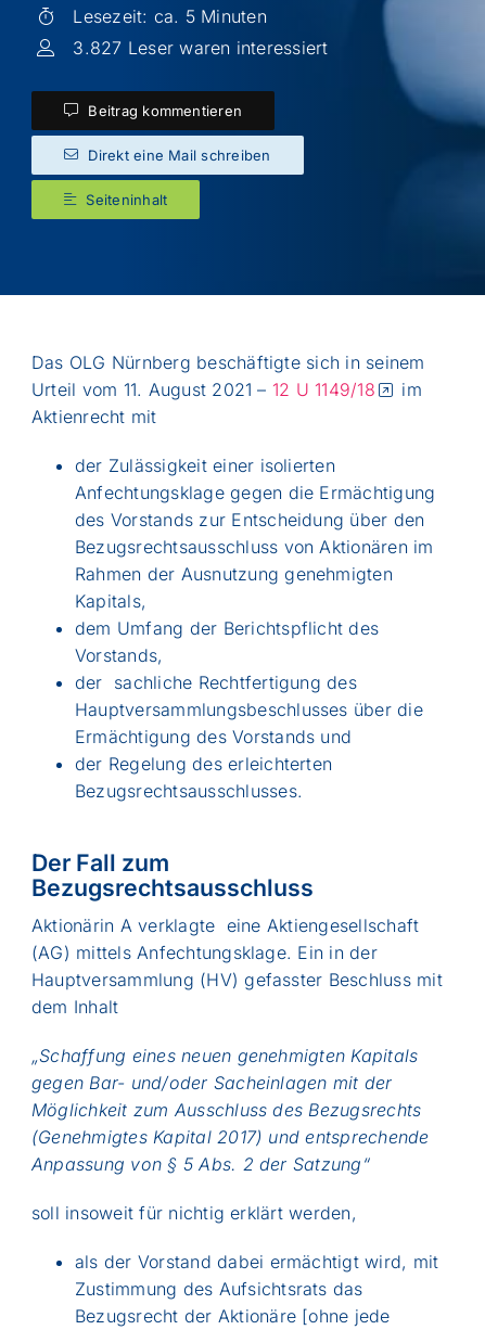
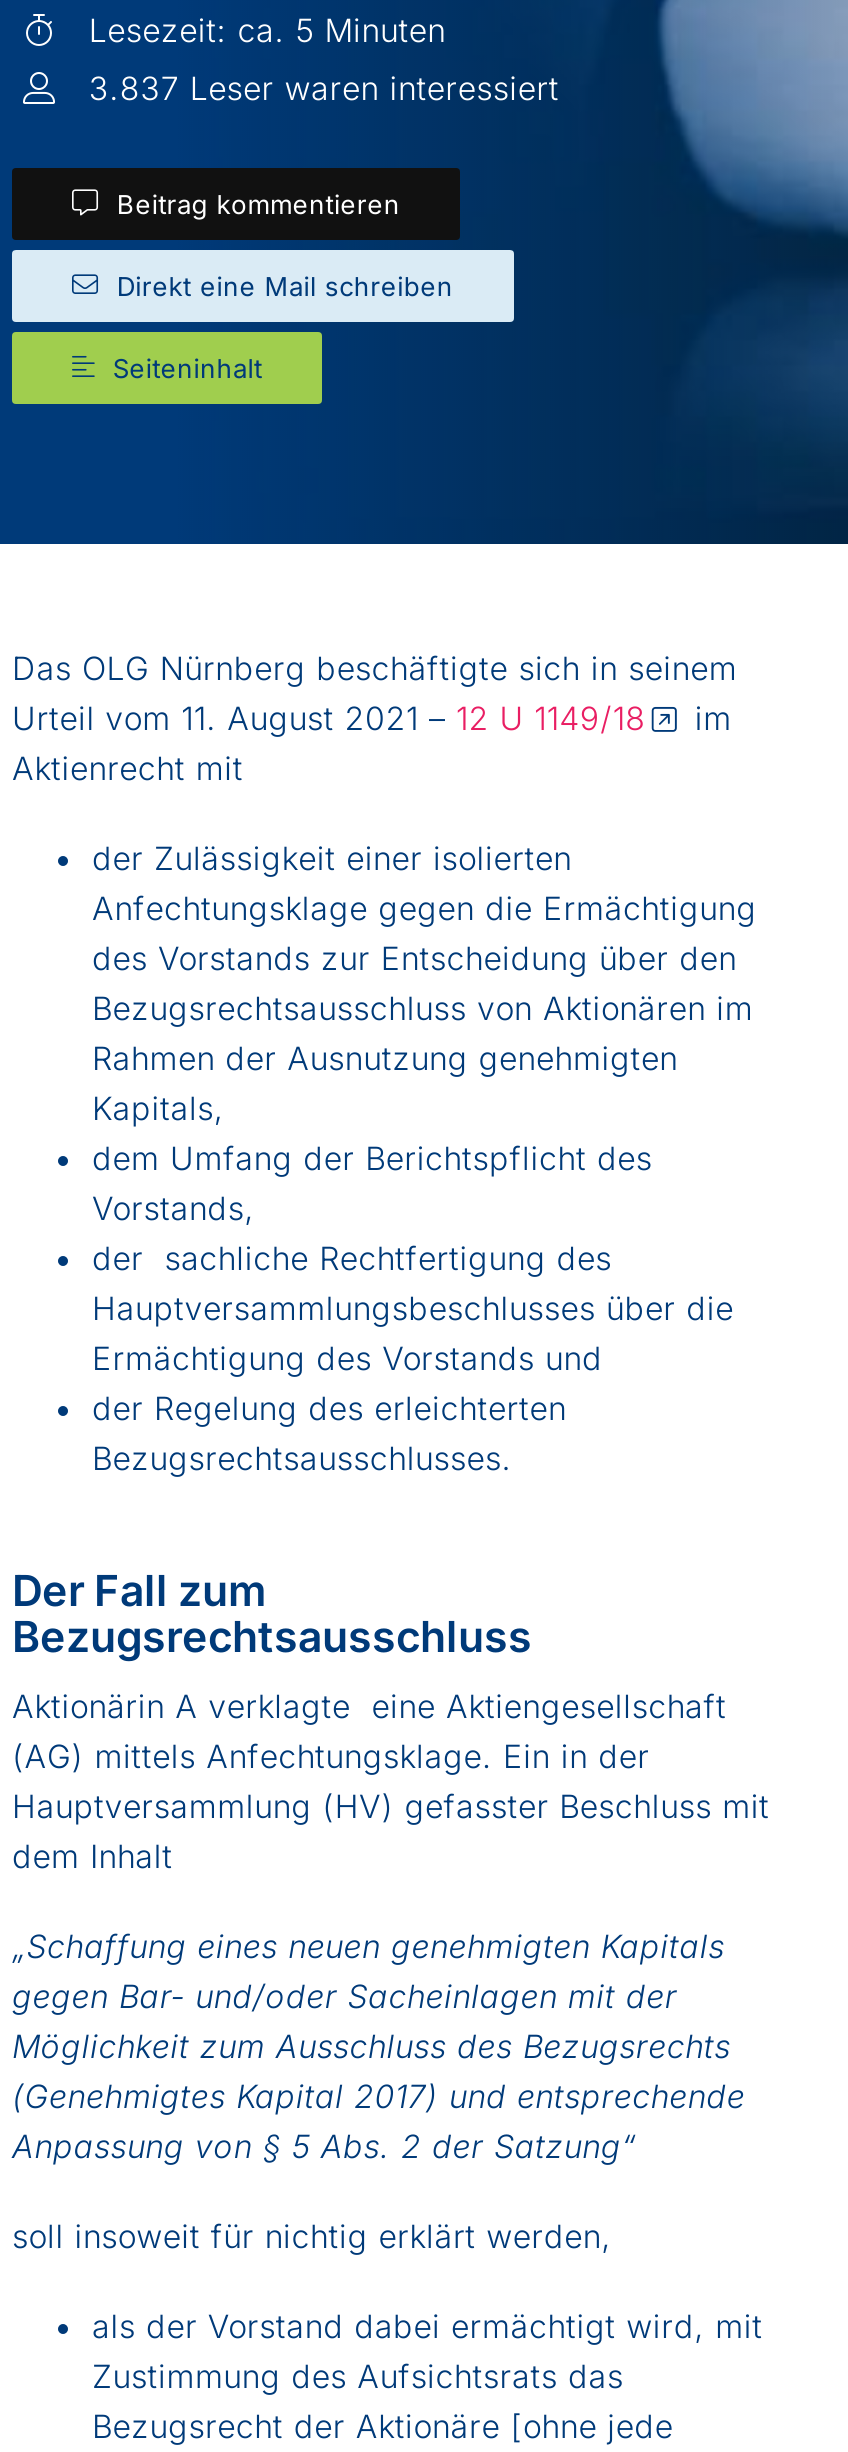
[73,37,328,58] 3.827 Leser waren interessiert -> [89,68,559,108] 3.837 Leser waren interessiert

